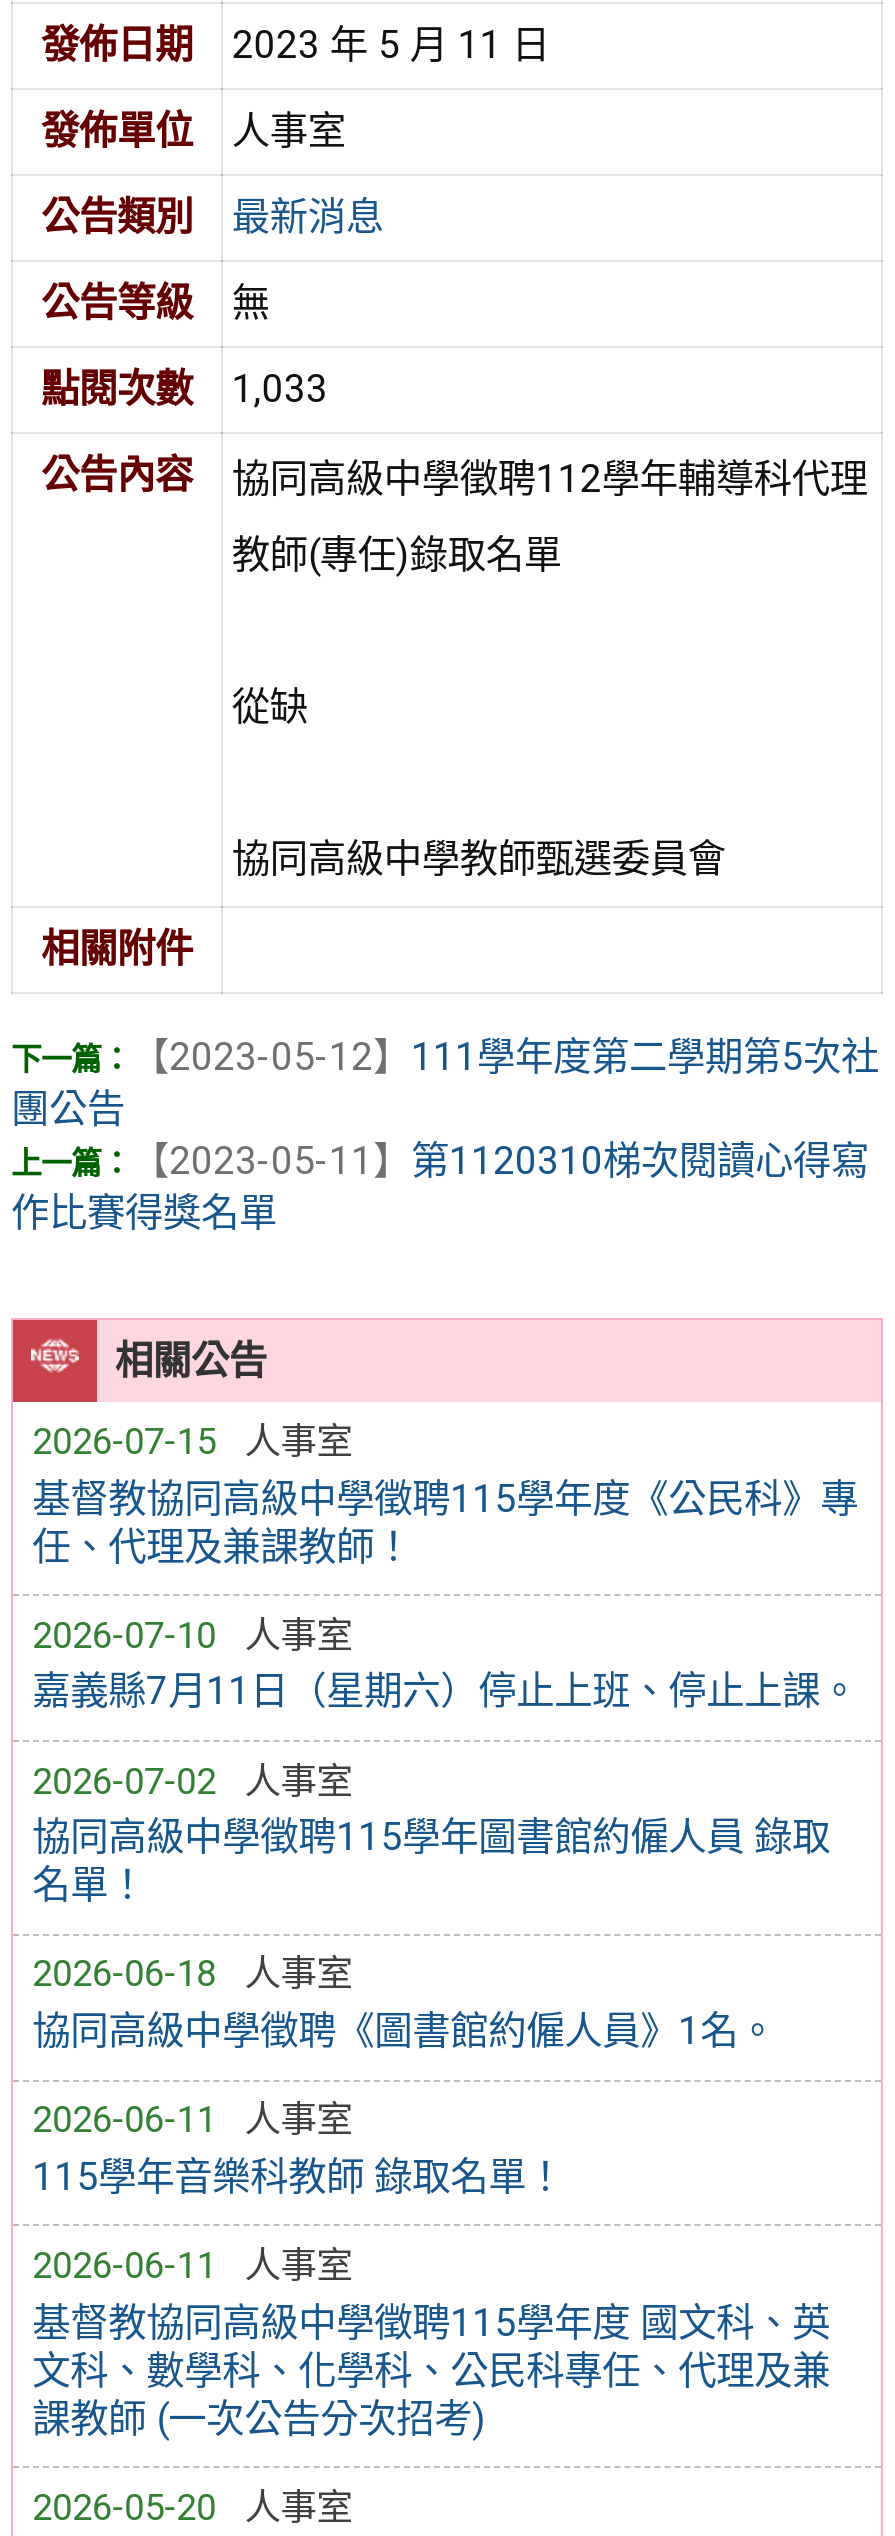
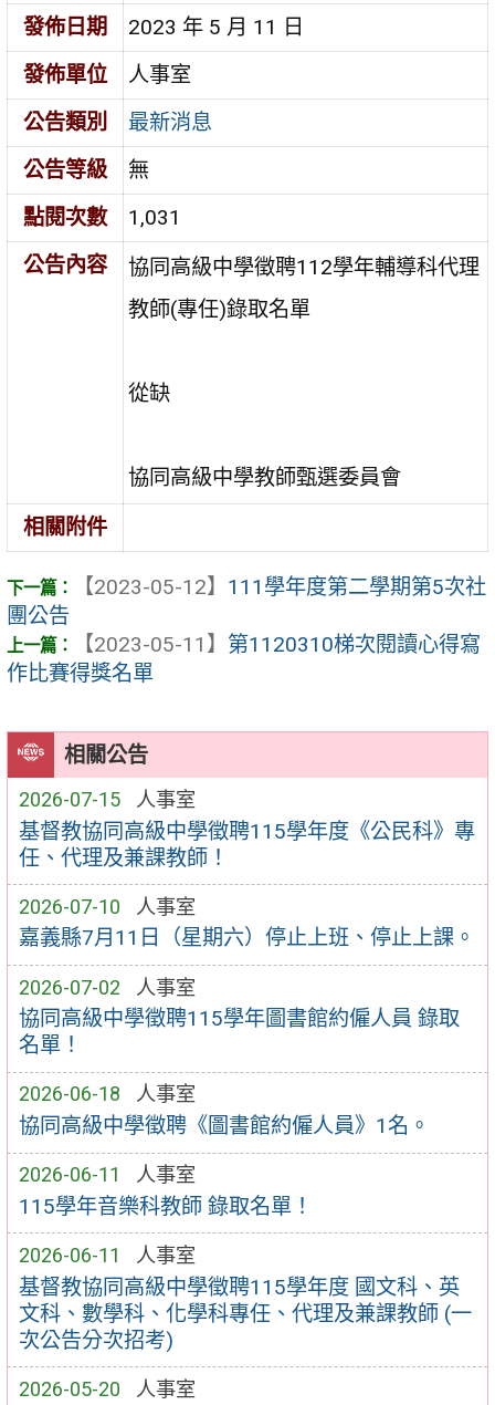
[41,367,328,413] 點閱次數 1,033 -> [23,205,182,230] 點閱次數 1,031
[32,2347,830,2441] 文科、數學科、化學科、公民科專任、代理及兼 | 課教師 (一次公告分次招考) -> [18,1301,471,1353] 文科、數學科、化學科專任、代理及兼課教師 (一 | 次公告分次招考)

